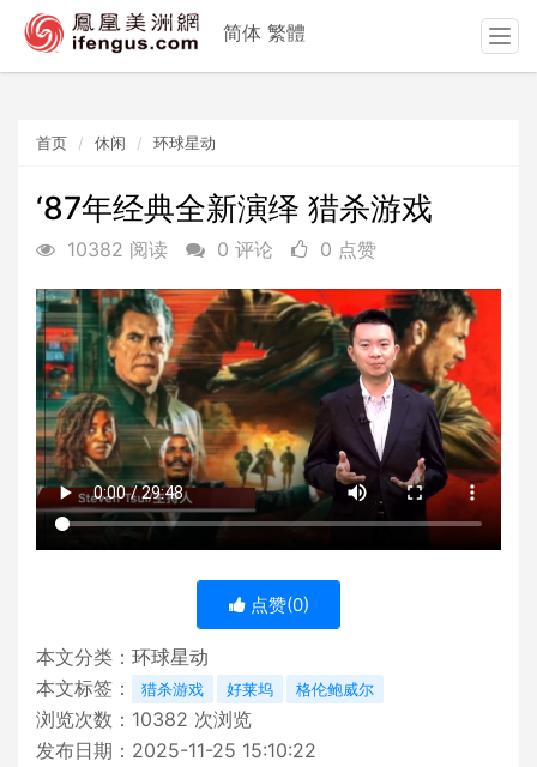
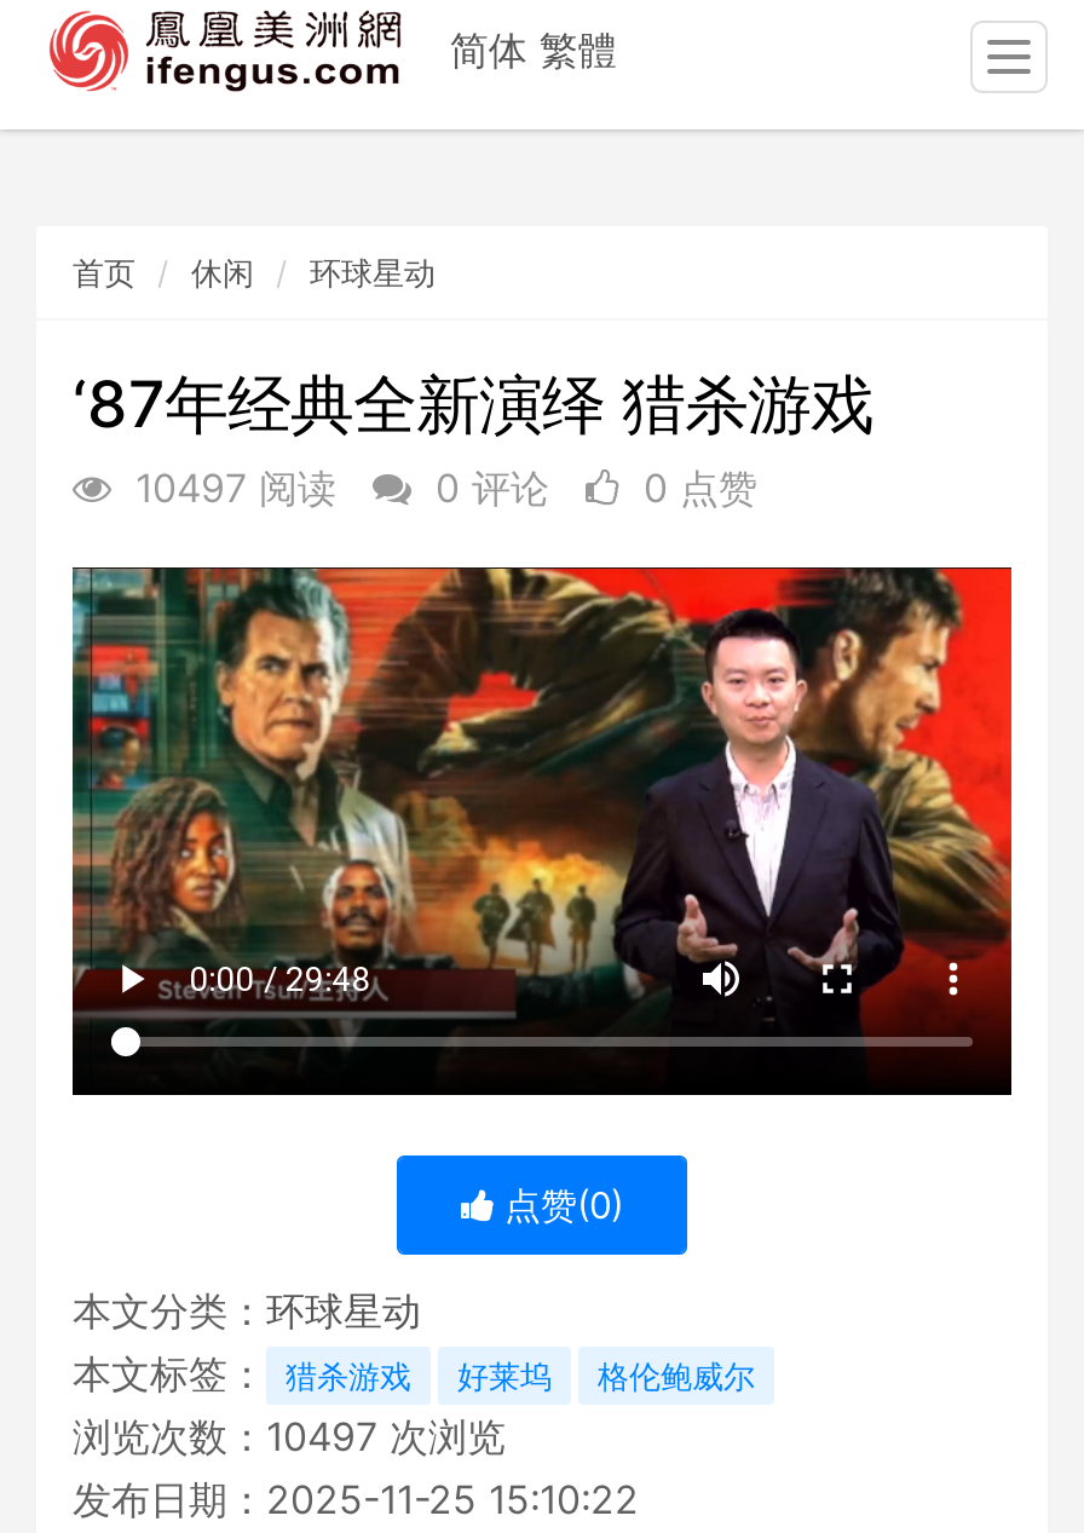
[61,237,376,261] 10382 阅读 0 评论 0 点赞 -> [123,463,757,512] 10497 阅读 0 评论 0 点赞
[36,707,252,731] 浏览次数：10382次浏览 -> [73,1412,506,1461] 浏览次数：10497次浏览

